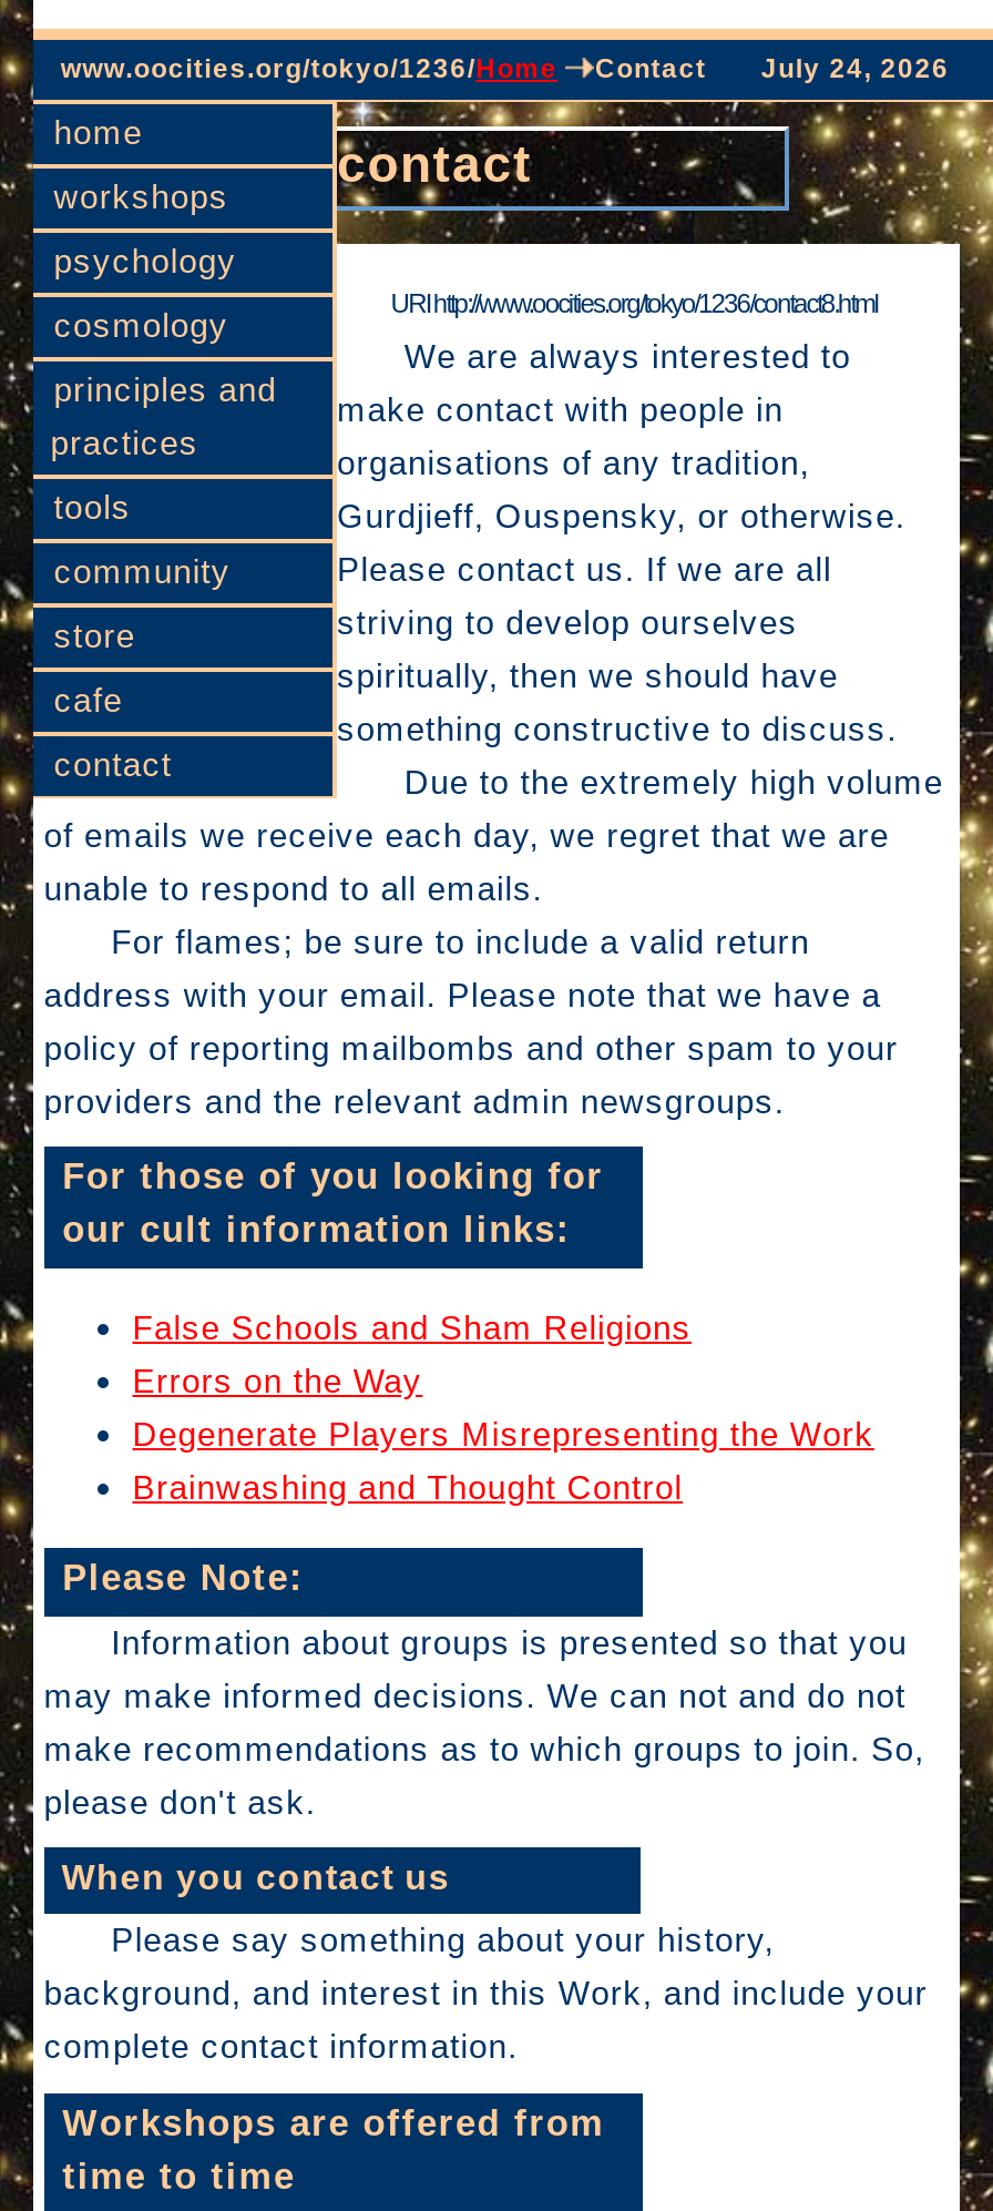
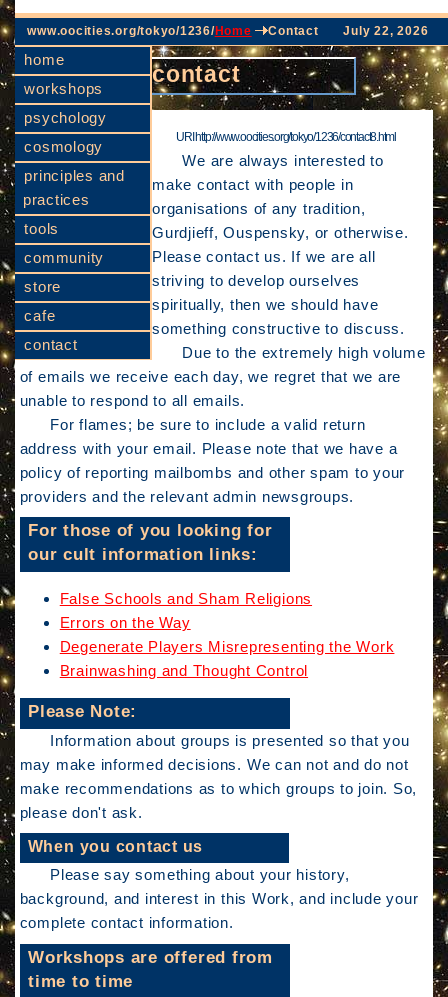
[761,54,949,85] July 24, 2026 -> [343,24,428,38] July 22, 2026

